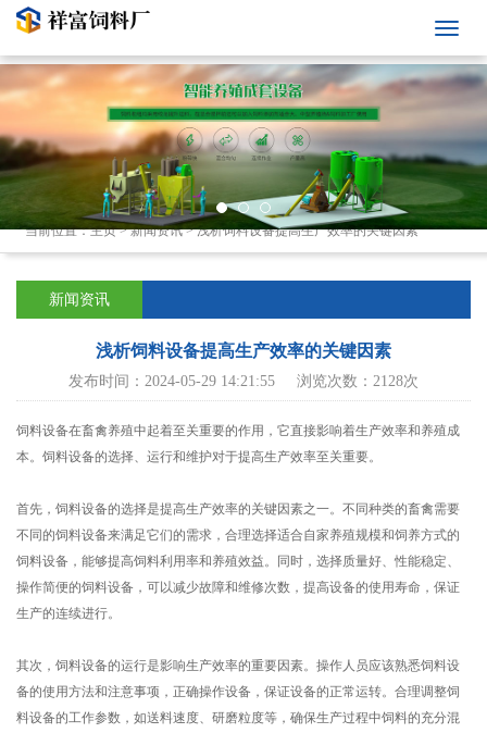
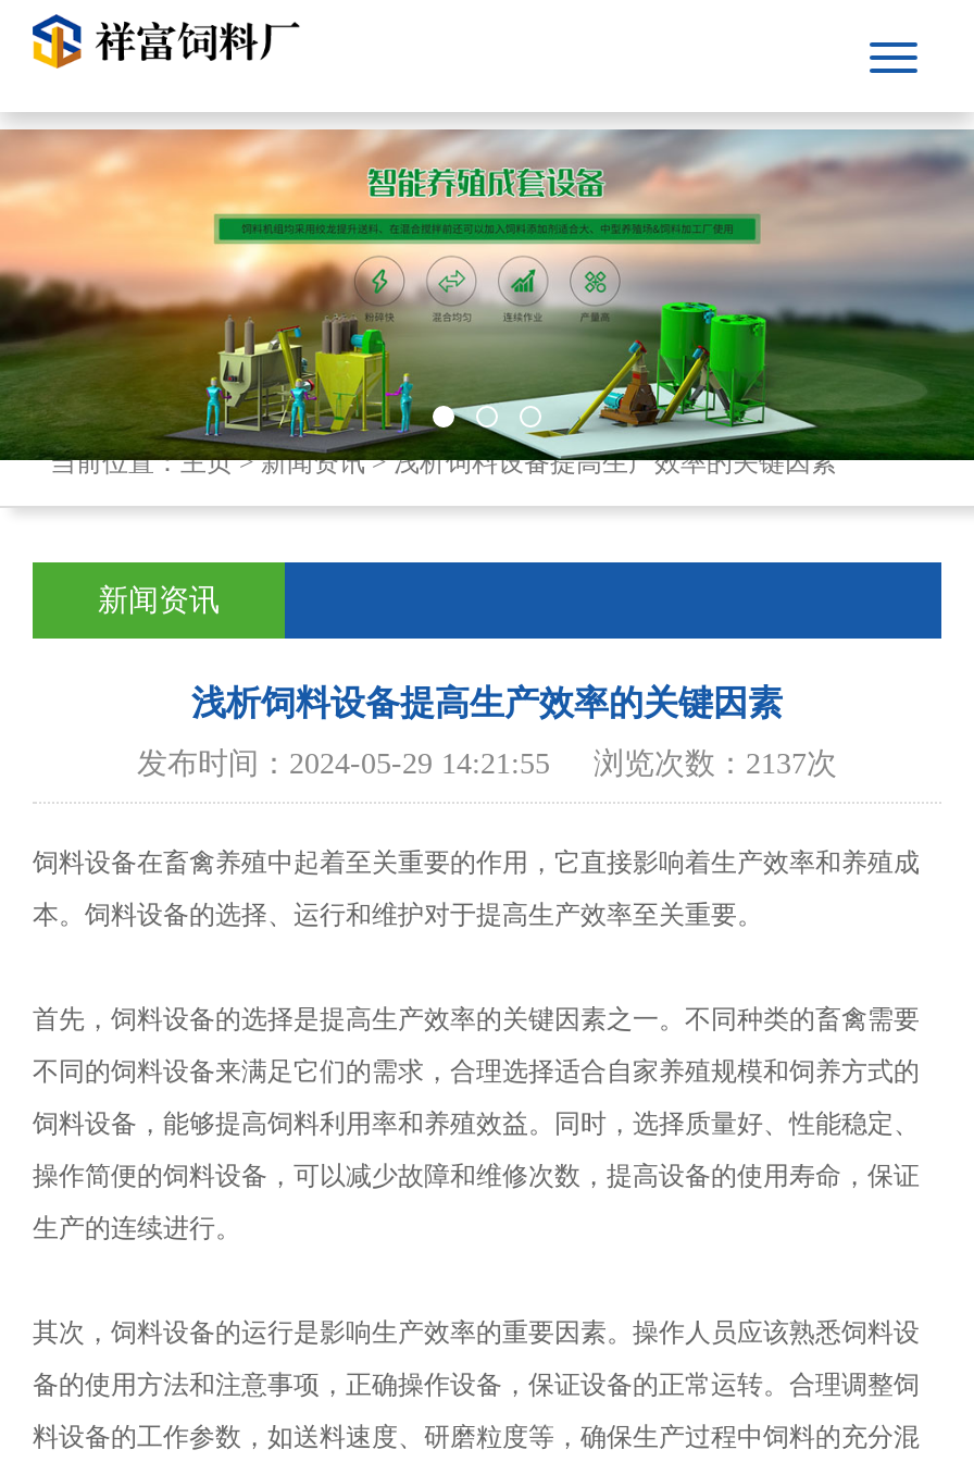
[68,373,419,389] 发布时间：2024-05-29 14:21:55 浏览次数：2128次 -> [137,747,837,780] 发布时间：2024-05-29 14:21:55 浏览次数：2137次

